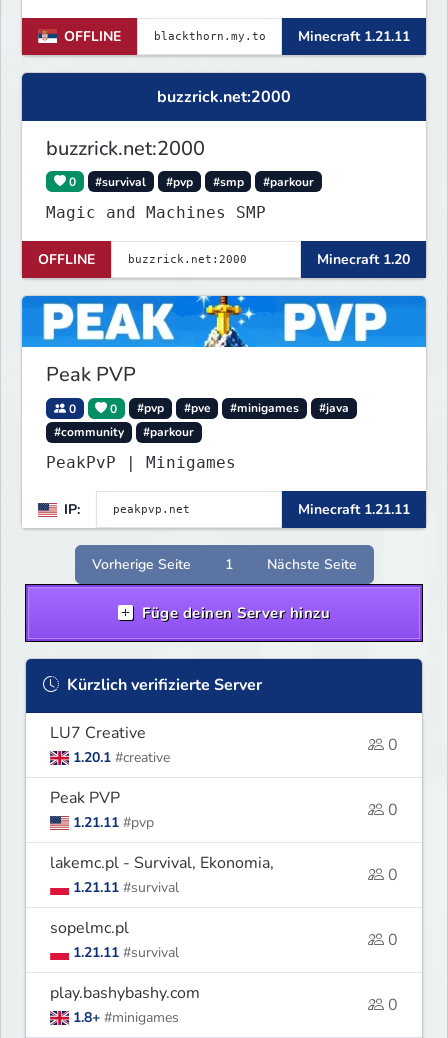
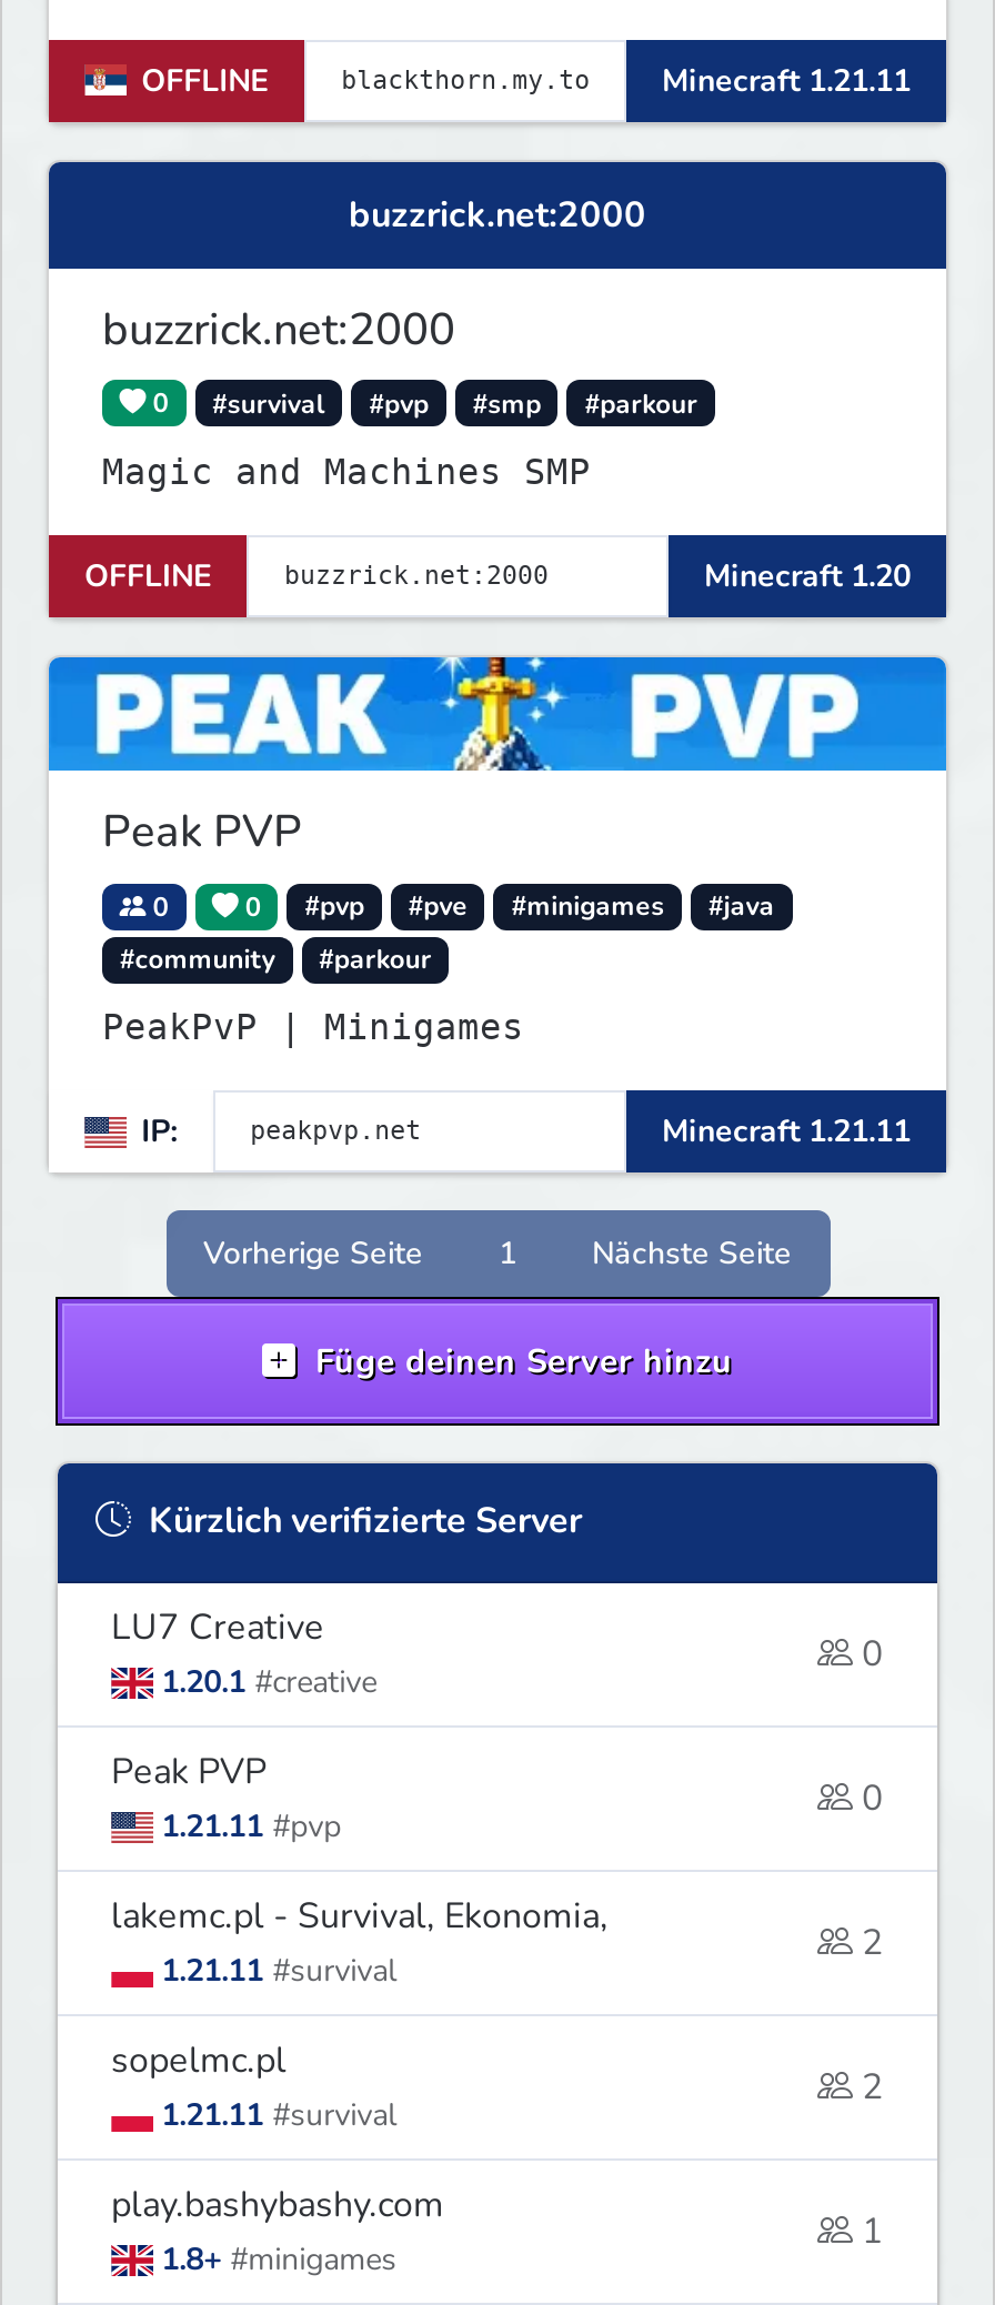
[388,864,398,886] 0 -> [862,1920,884,1968] 2
[388,929,398,951] 0 -> [862,2064,884,2113] 2
[388,994,398,1016] 0 -> [862,2208,884,2257] 1

